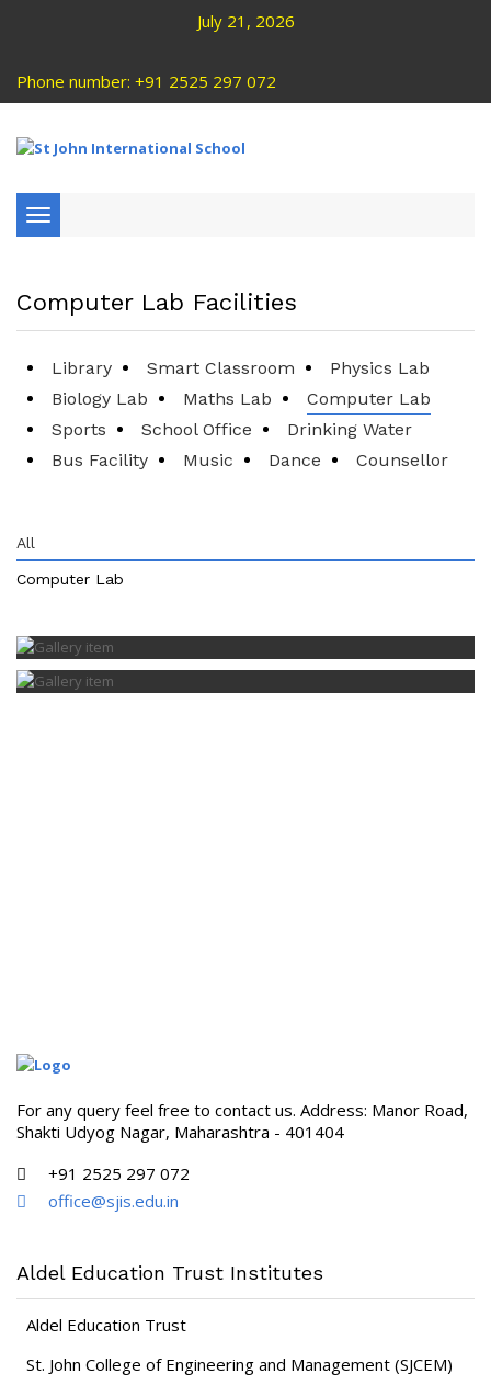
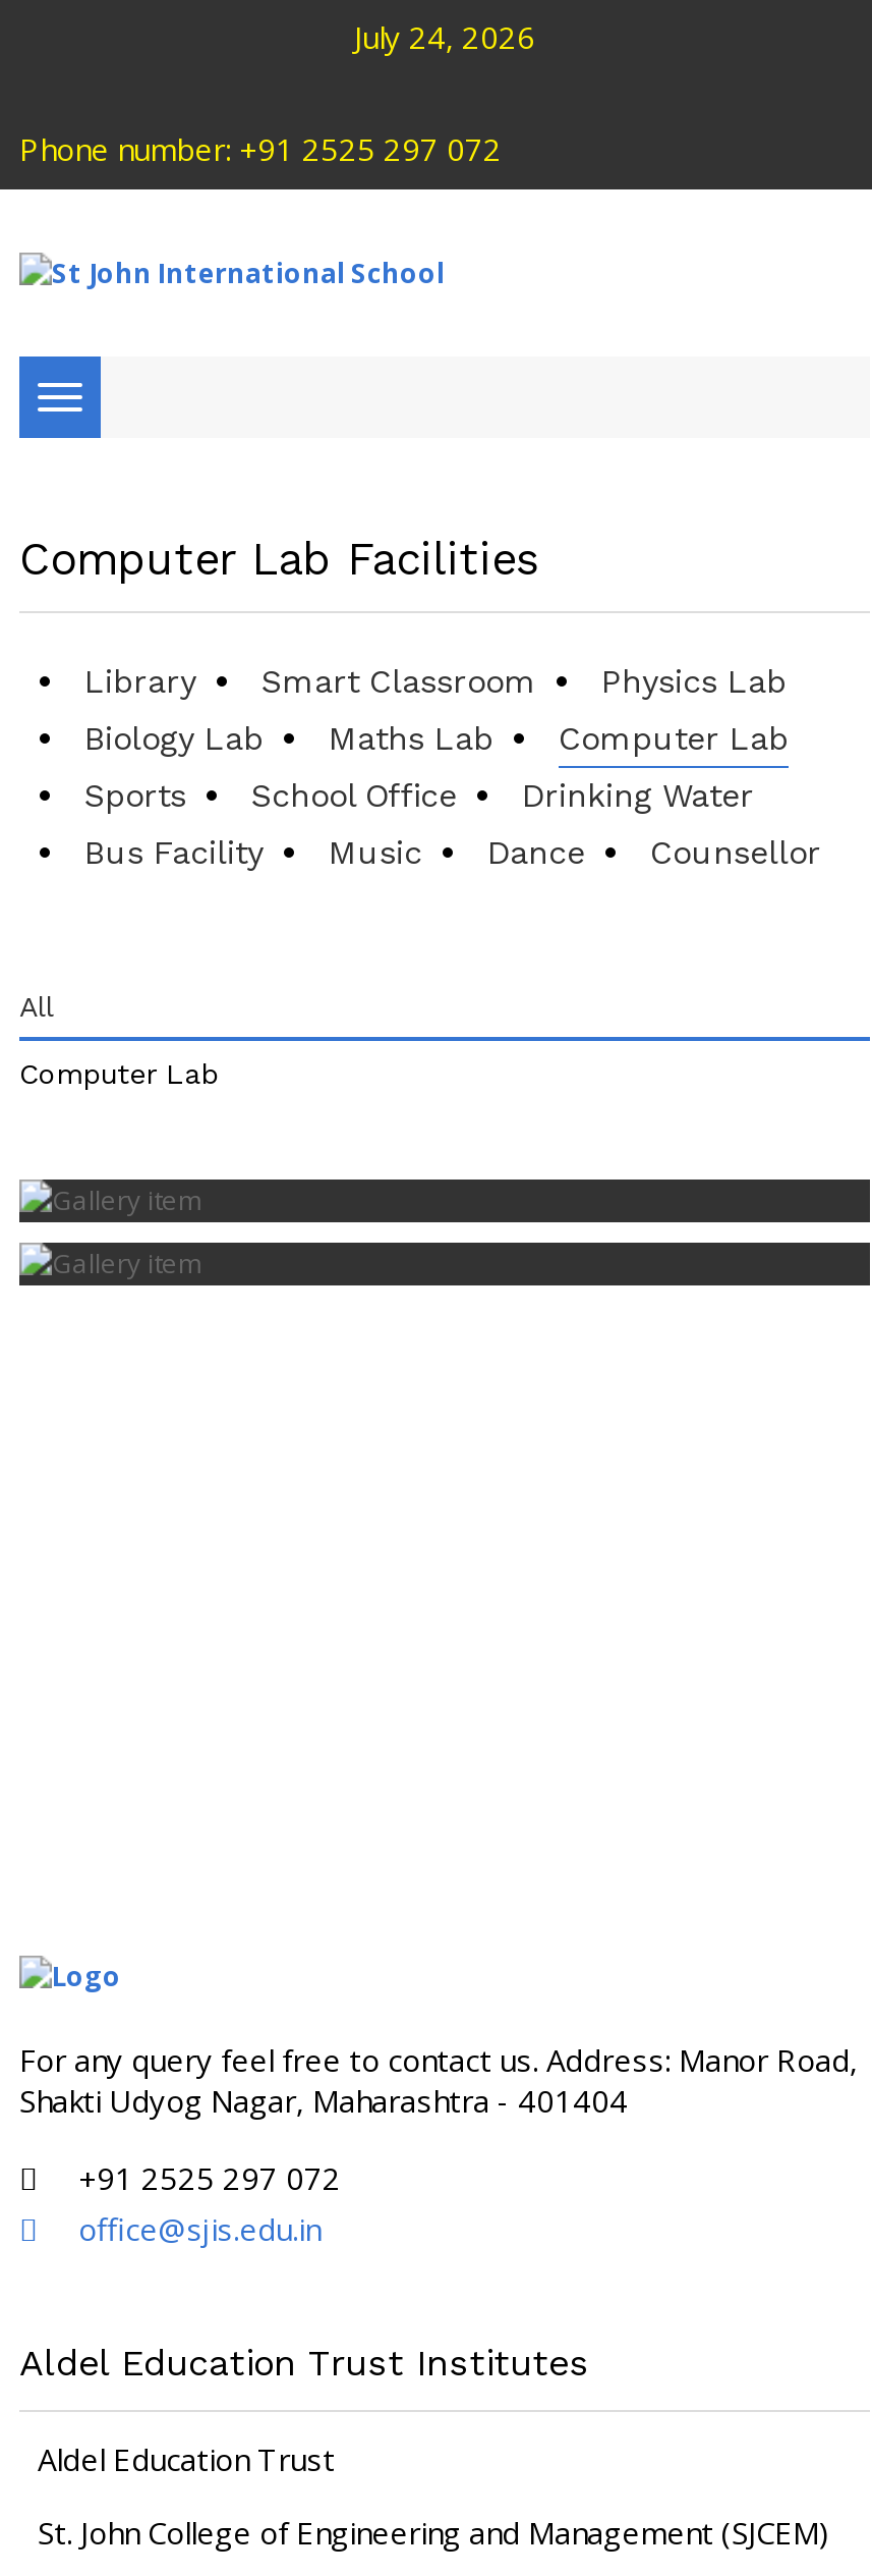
[197,10,294,32] July 21, 2026 -> [354,16,535,57] July 24, 2026

